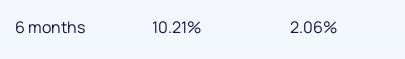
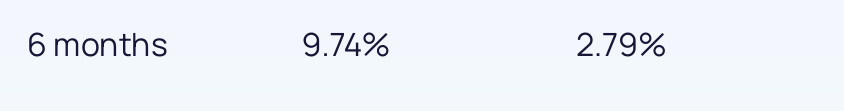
[152,16,201,38] 10.21% -> [302,22,390,66] 9.74%
[289,16,336,38] 2.06% -> [576,22,666,66] 2.79%

